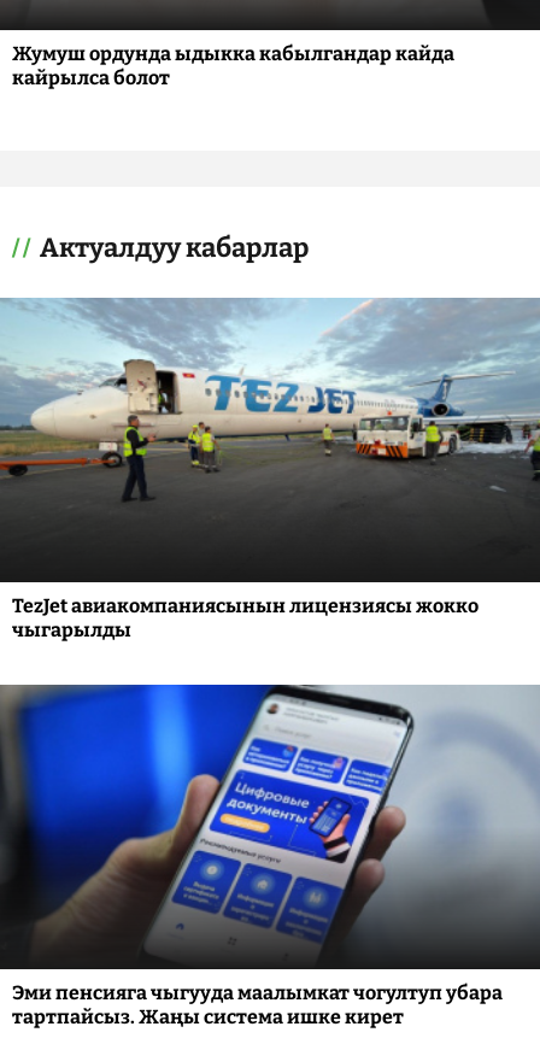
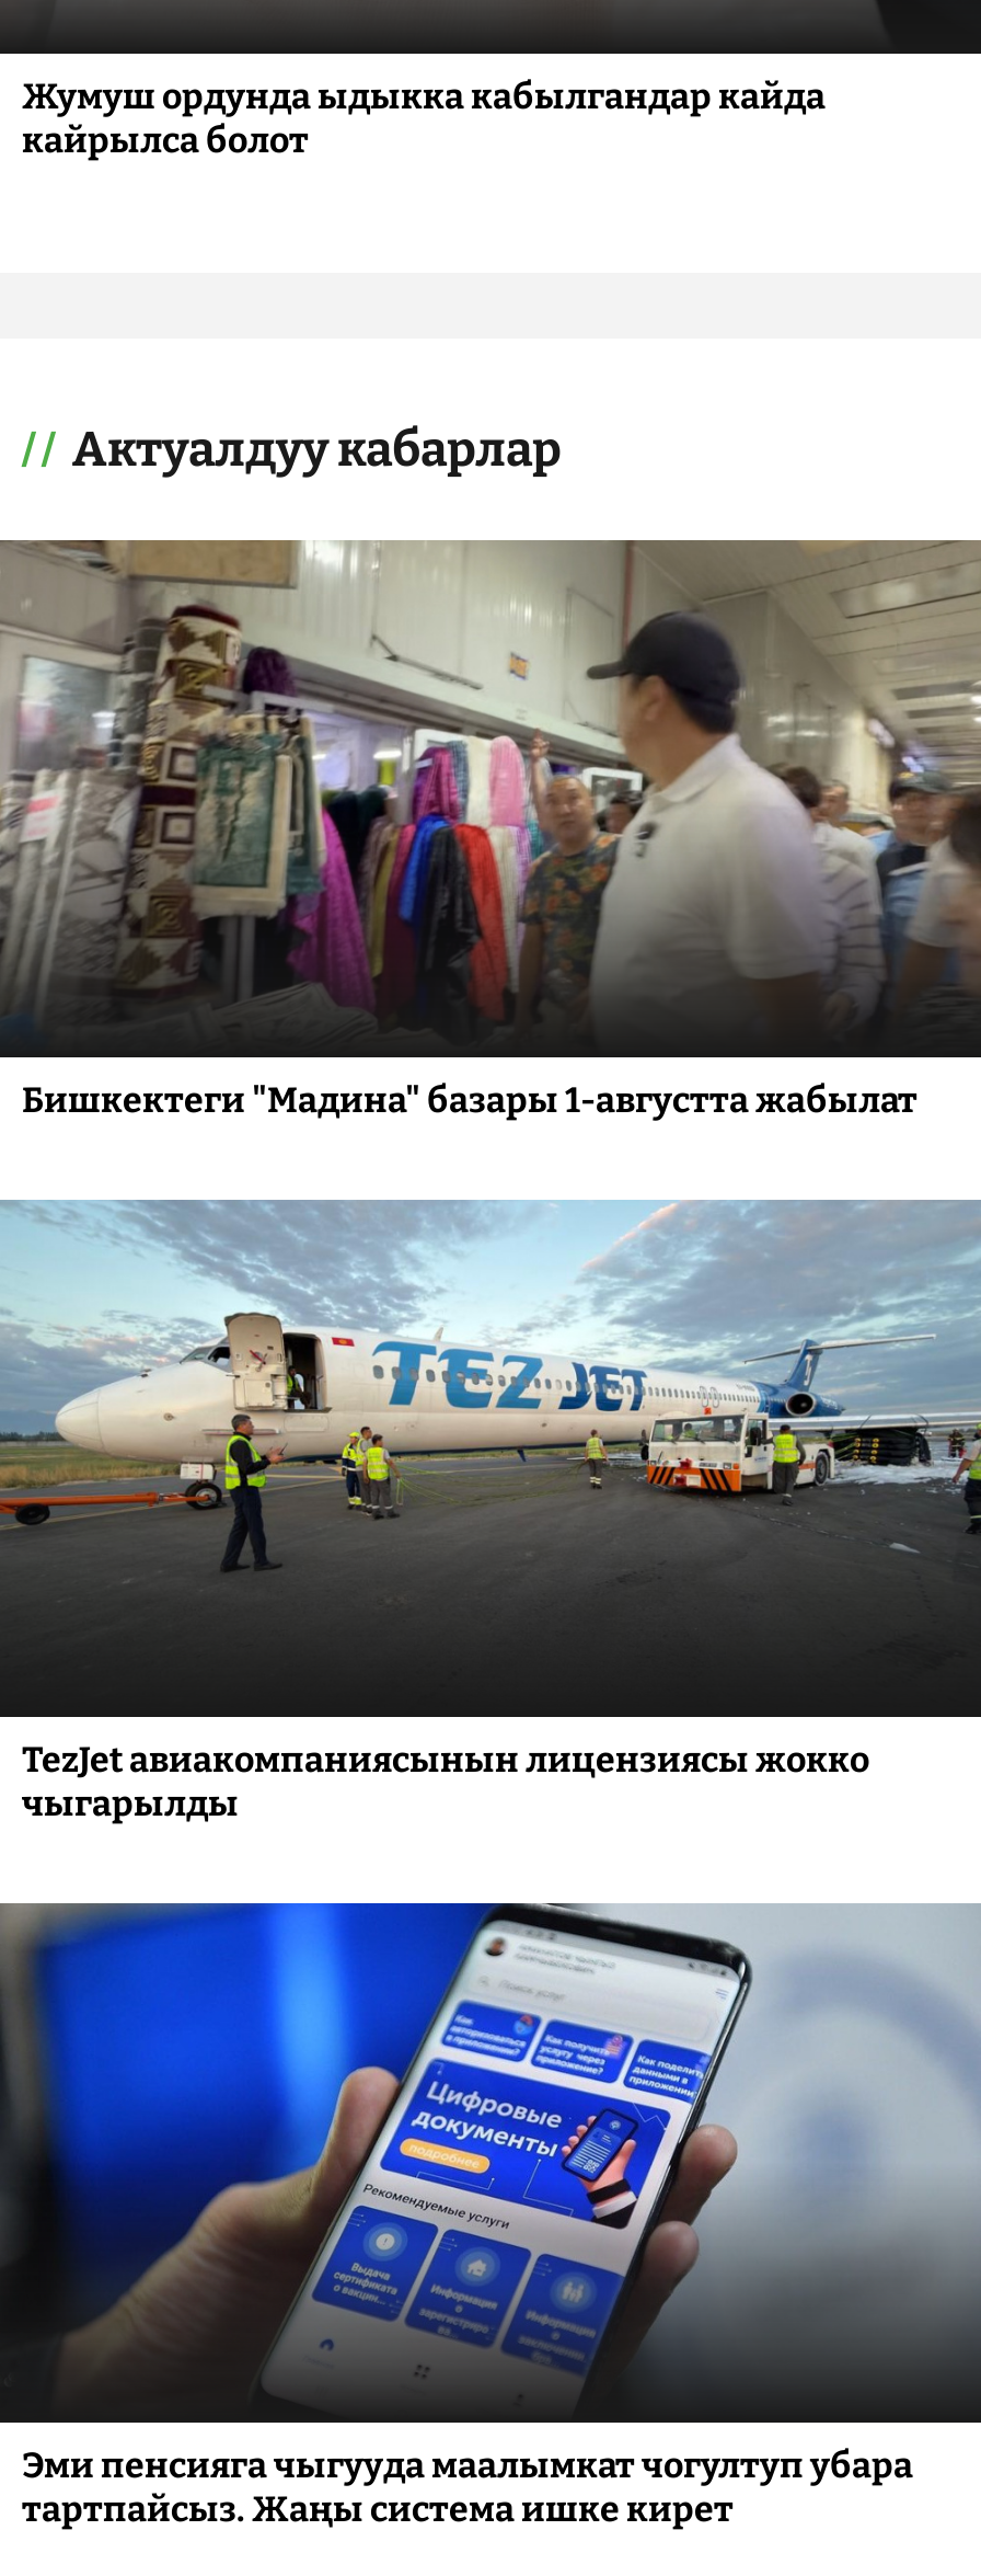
none -> [7,537,974,1122] [image] | Бишкектеги "Мадина" базары 1-августта жабылат

